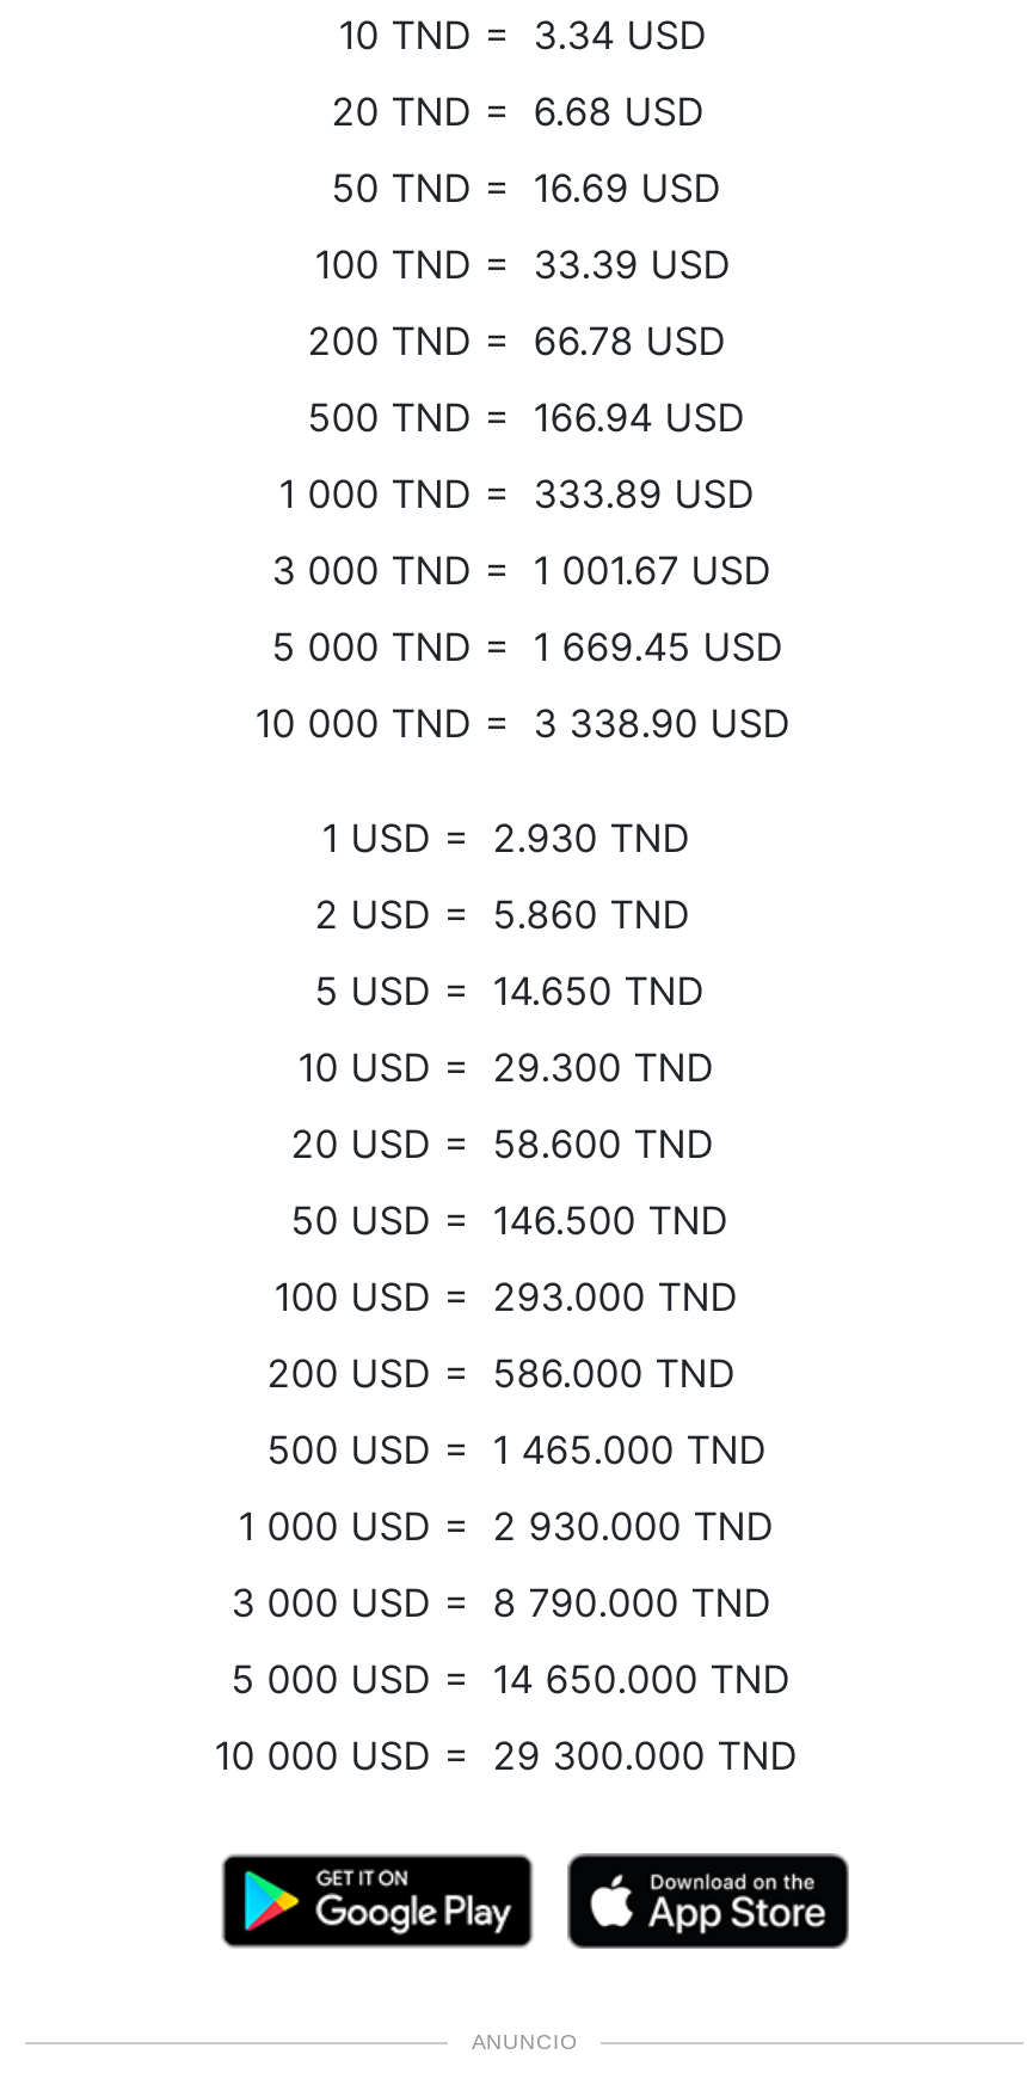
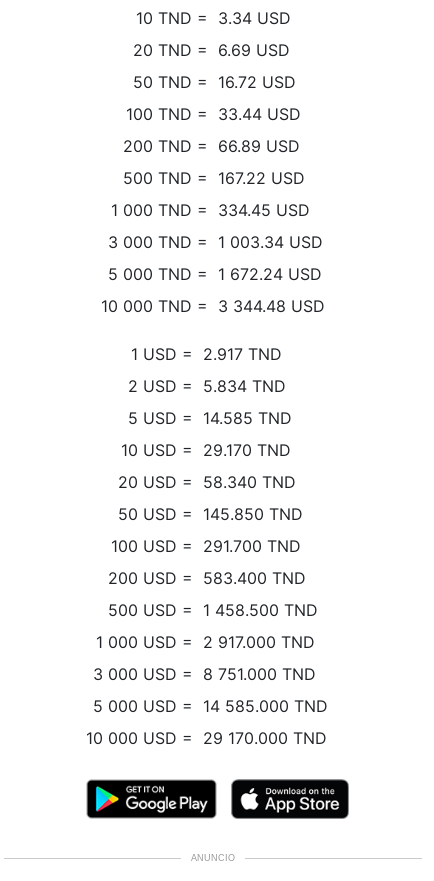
[331,88,705,136] 20 TND = 6.68 USD -> [133,40,290,60] 20 TND = 6.69 USD
[331,165,722,212] 50 TND = 16.69 USD -> [133,72,296,92] 50 TND = 16.72 USD
[315,241,732,289] 100 TND = 33.39 USD -> [126,104,301,124] 100 TND = 33.44 USD
[307,318,727,365] 200 TND = 66.78 USD -> [123,136,300,156] 200 TND = 66.89 USD
[307,394,746,442] 500 TND = 166.94 USD -> [123,168,305,188] 500 TND = 167.22 USD
[279,471,755,518] 1 000 TND = 333.89 USD -> [111,200,310,220] 1 000 TND = 334.45 USD
[272,547,772,595] 3 000 TND = 1 001.67 USD -> [108,232,323,252] 3 000 TND = 1 003.34 USD
[272,623,784,671] 5 000 TND = 1 669.45 USD -> [108,264,322,284] 5 000 TND = 1 672.24 USD
[255,700,791,748] 10 000 TND = 3 338.90 USD -> [101,296,325,316] 10 000 TND = 3 344.48 USD
[322,815,691,862] 1 USD = 2.930 TND -> [131,344,282,364] 1 USD = 2.917 TND
[315,891,691,939] 2 USD = 5.860 TND -> [128,376,286,396] 2 USD = 5.834 TND
[315,968,705,1015] 5 USD = 14.650 TND -> [128,408,292,428] 5 USD = 14.585 TND
[298,1044,715,1092] 10 USD = 29.300 TND -> [121,440,291,460] 10 USD = 29.170 TND
[291,1121,715,1168] 20 USD = 58.600 TND -> [118,472,296,492] 20 USD = 58.340 TND
[291,1197,729,1245] 50 USD = 146.500 TND -> [118,504,303,524] 50 USD = 145.850 TND
[274,1273,739,1321] 100 USD = 293.000 TND -> [111,536,301,556] 100 USD = 291.700 TND
[267,1350,736,1398] 200 USD = 586.000 TND -> [108,568,306,588] 200 USD = 583.400 TND
[267,1426,767,1474] 500 USD = 1 465.000 TND -> [108,600,318,620] 500 USD = 1 458.500 TND
[238,1503,775,1551] 1 000 USD = 2 930.000 TND -> [96,632,315,652] 1 000 USD = 2 917.000 TND
[231,1579,772,1627] 3 000 USD = 8 790.000 TND -> [93,664,316,684] 3 000 USD = 8 751.000 TND
[231,1656,791,1704] 5 000 USD = 14 650.000 TND -> [93,696,328,716] 5 000 USD = 14 585.000 TND
[214,1732,798,1780] 10 000 USD = 29 300.000 TND -> [86,728,327,748] 10 000 USD = 29 170.000 TND

